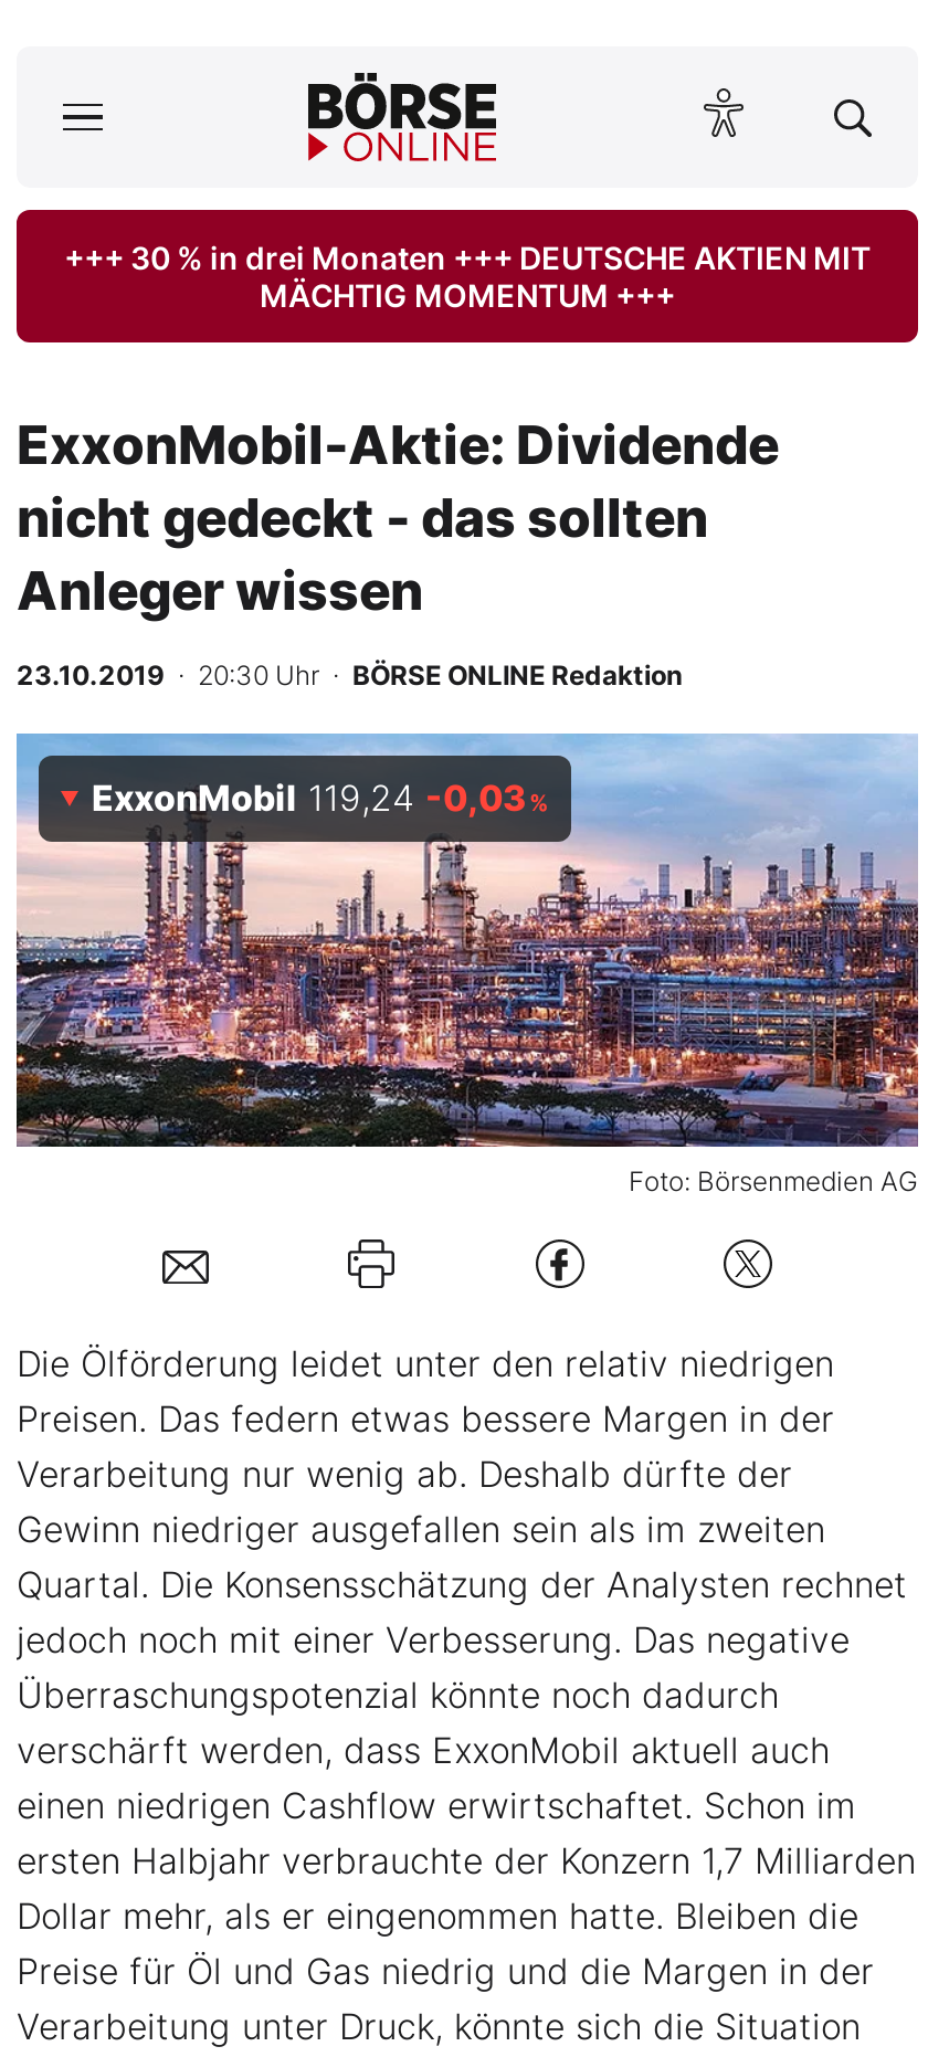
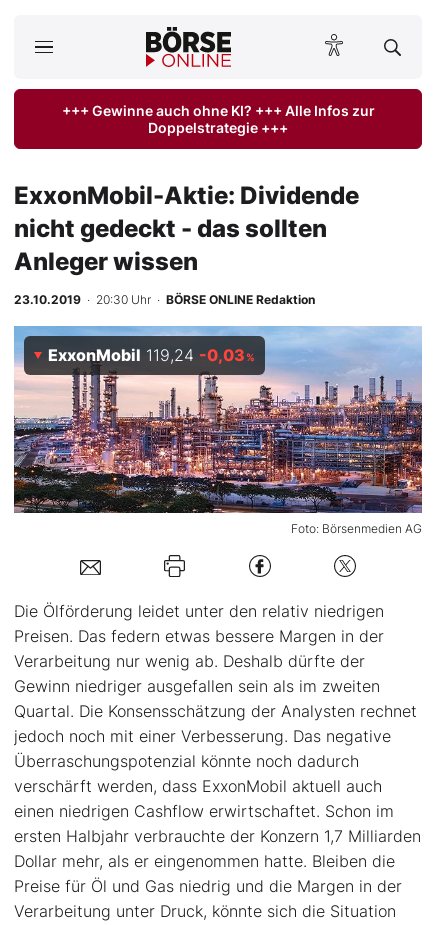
[64,239,871,314] +++ 30 % in drei Monaten +++ DEUTSCHE AKTIEN MIT | MÄCHTIG MOMENTUM +++ -> [61,102,374,136] +++ Gewinne auch ohne KI? +++ Alle Infos zur | Doppelstrategie +++

